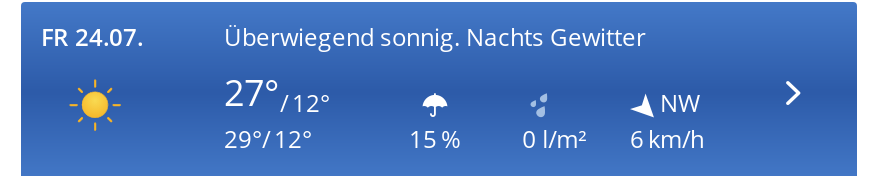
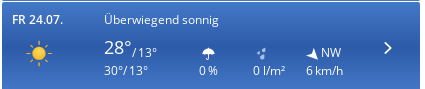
[224,20,646,156] Überwiegend sonnig. Nachts Gewitter | 27°/ 12° | 29°/ 12° | 15 % -> [103,11,218,79] Überwiegend sonnig | 28°/ 13° | 30°/ 13° | 0 %

